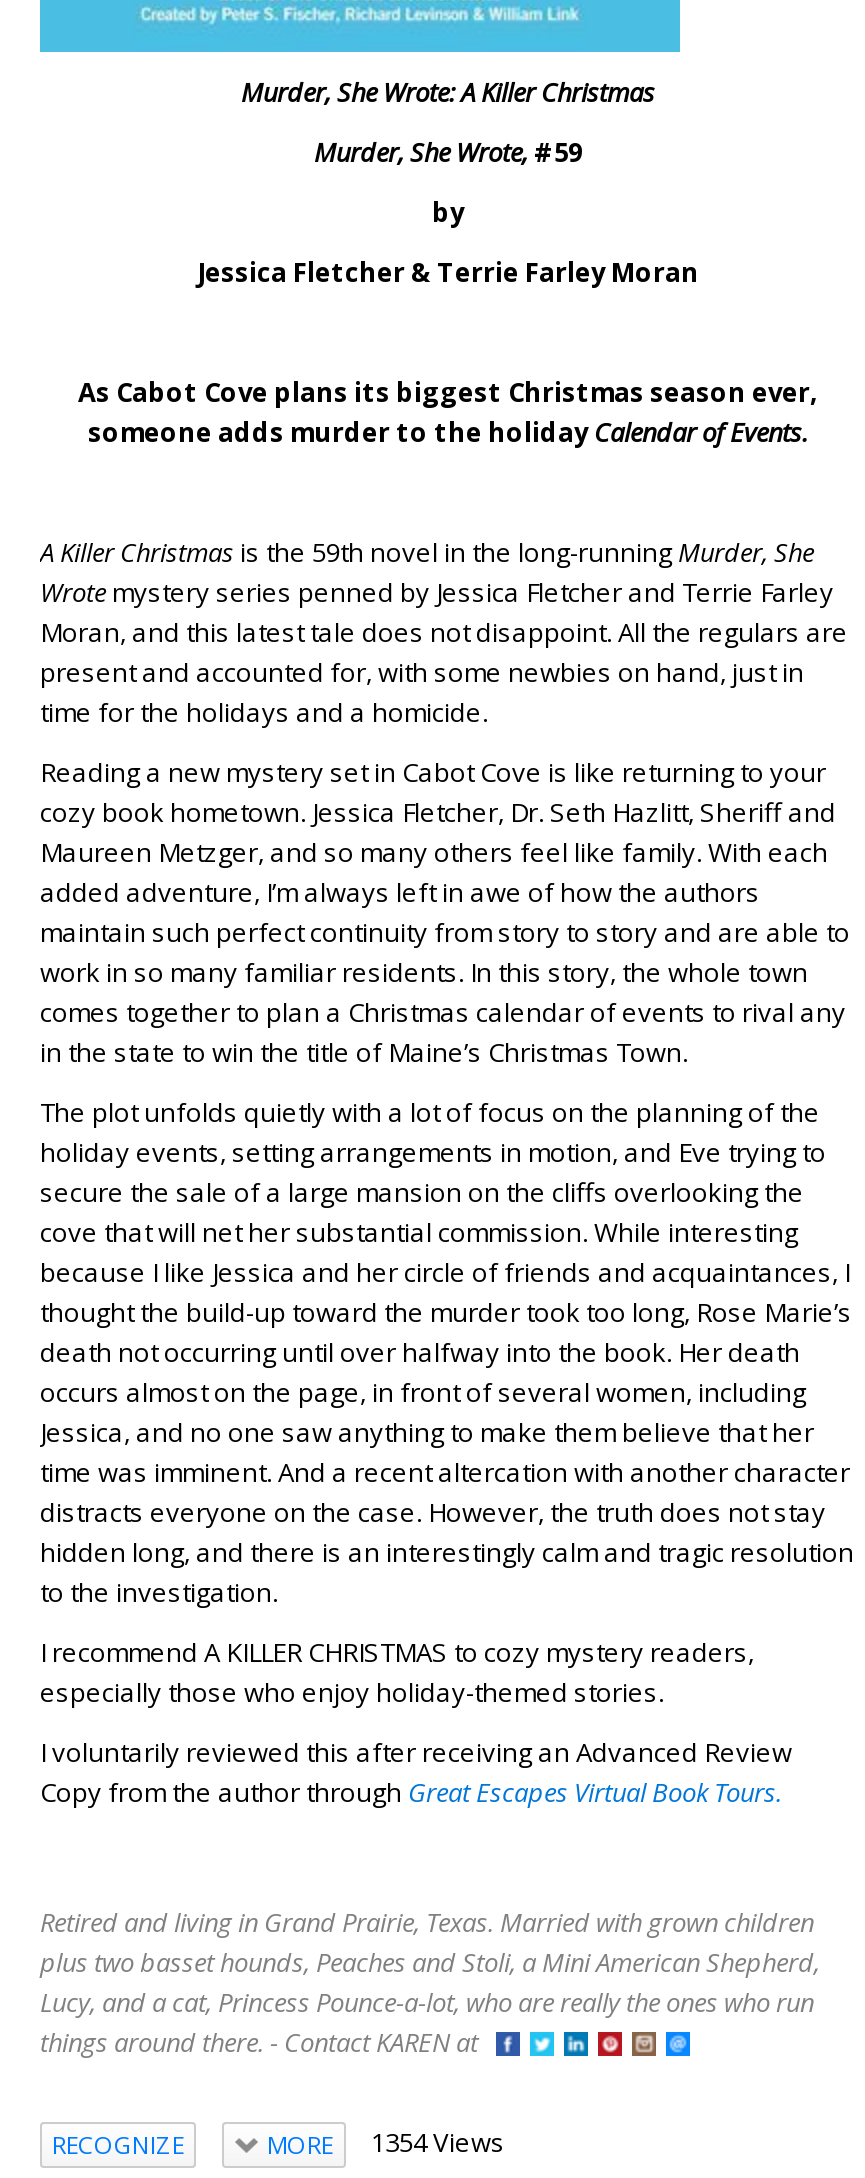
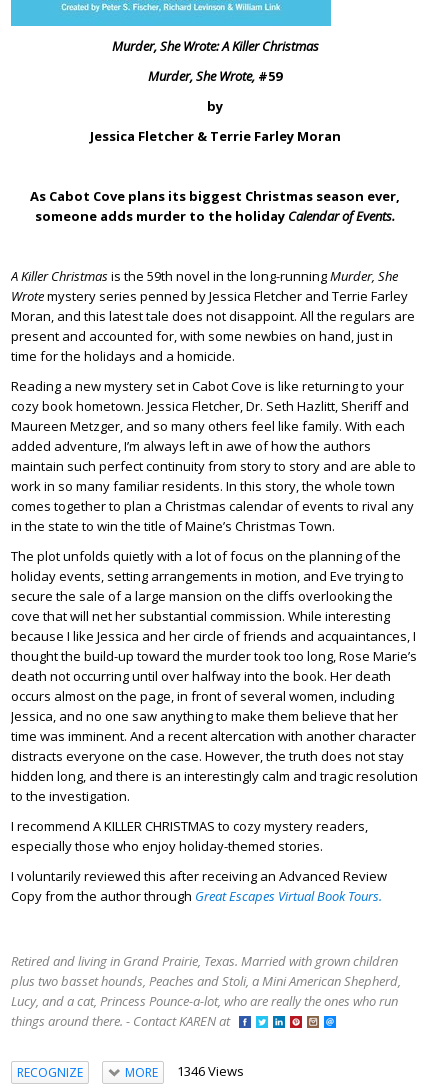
[267,2124,505,2162] MORE 1354 Views -> [124,1062,243,1081] MORE 1346 Views

